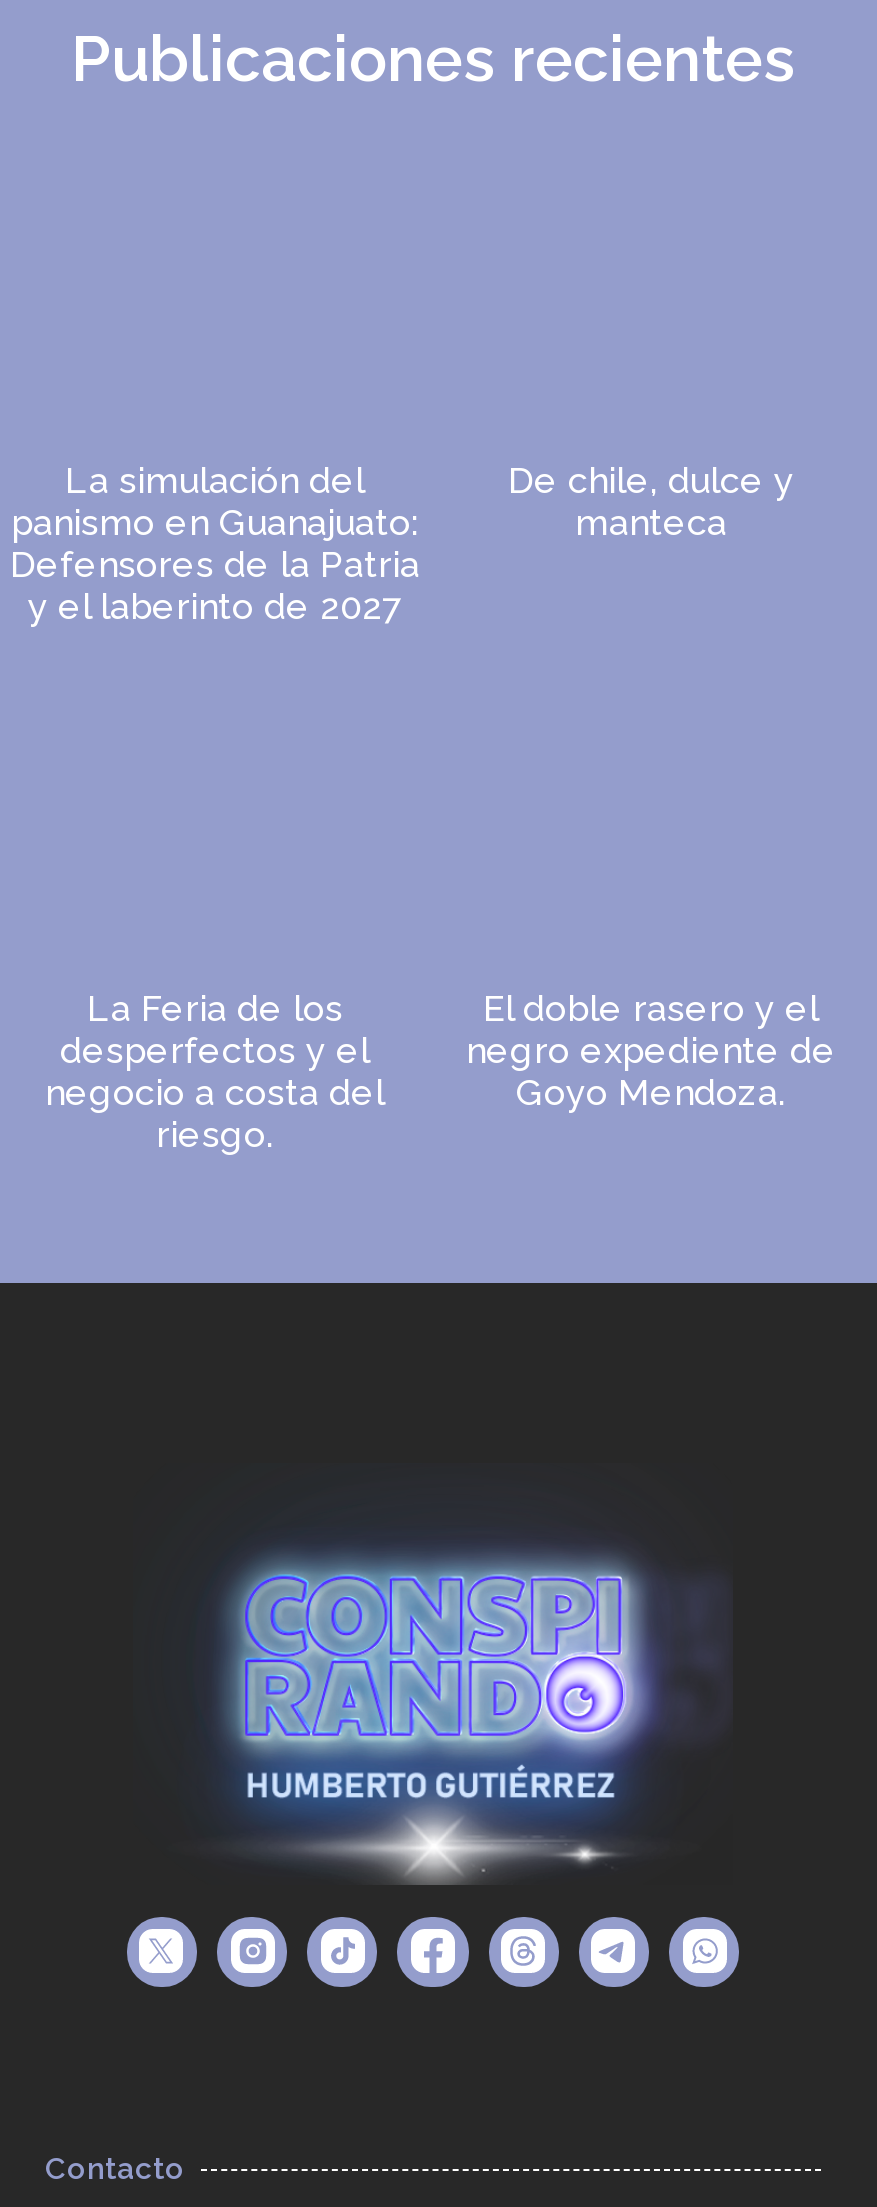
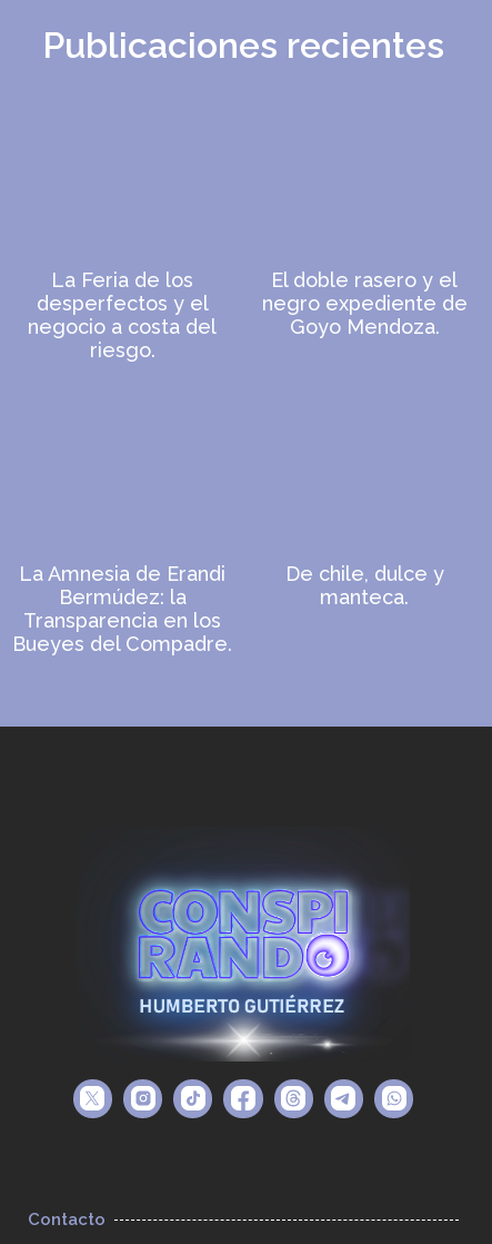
[10,460,420,628] La simulación del | panismo en Guanajuato: | Defensores de la Patria | y el laberinto de 2027 -> none
moved [508,460,794,502] -> [285,562,444,586]: De chile, dulce y
[575,502,727,544] manteca -> none
moved [45,988,836,1156] -> [28,269,467,362]: La Feria de los | desperfectos y el | negocio a costa del | riesgo. | El doble rasero y el | negro expediente de | Goyo Mendoza.
none -> [12,562,232,656] La Amnesia de Erandi | Bermúdez: la | Transparencia en los | Bueyes del Compadre.
none -> [320,586,409,609] manteca.

